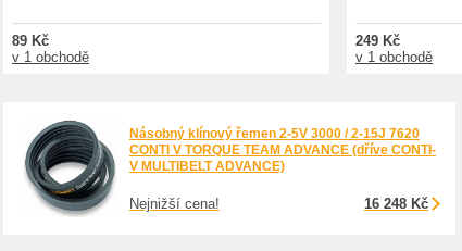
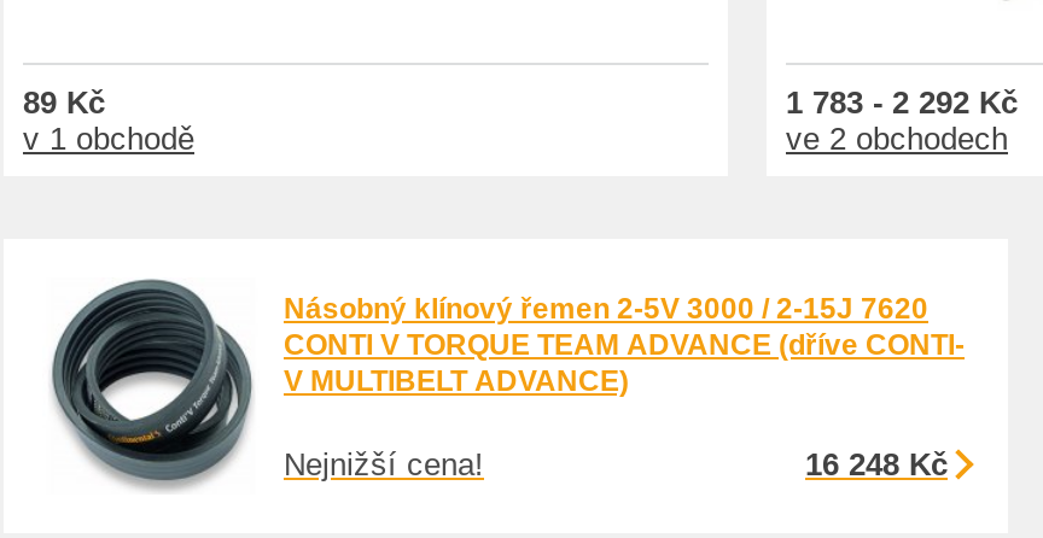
[355,33,433,65] 249 Kč | v 1 obchodě -> [786,84,1018,157] 1 783 - 2 292 Kč | ve 2 obchodech

